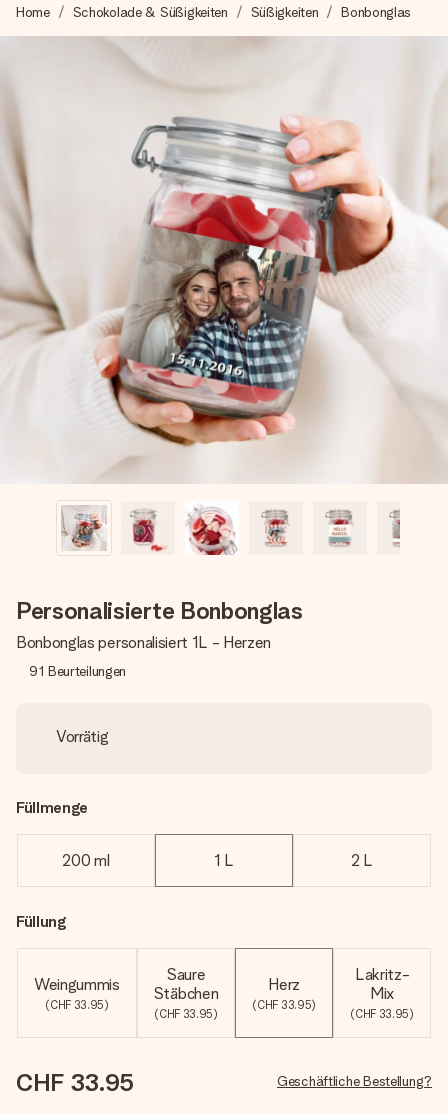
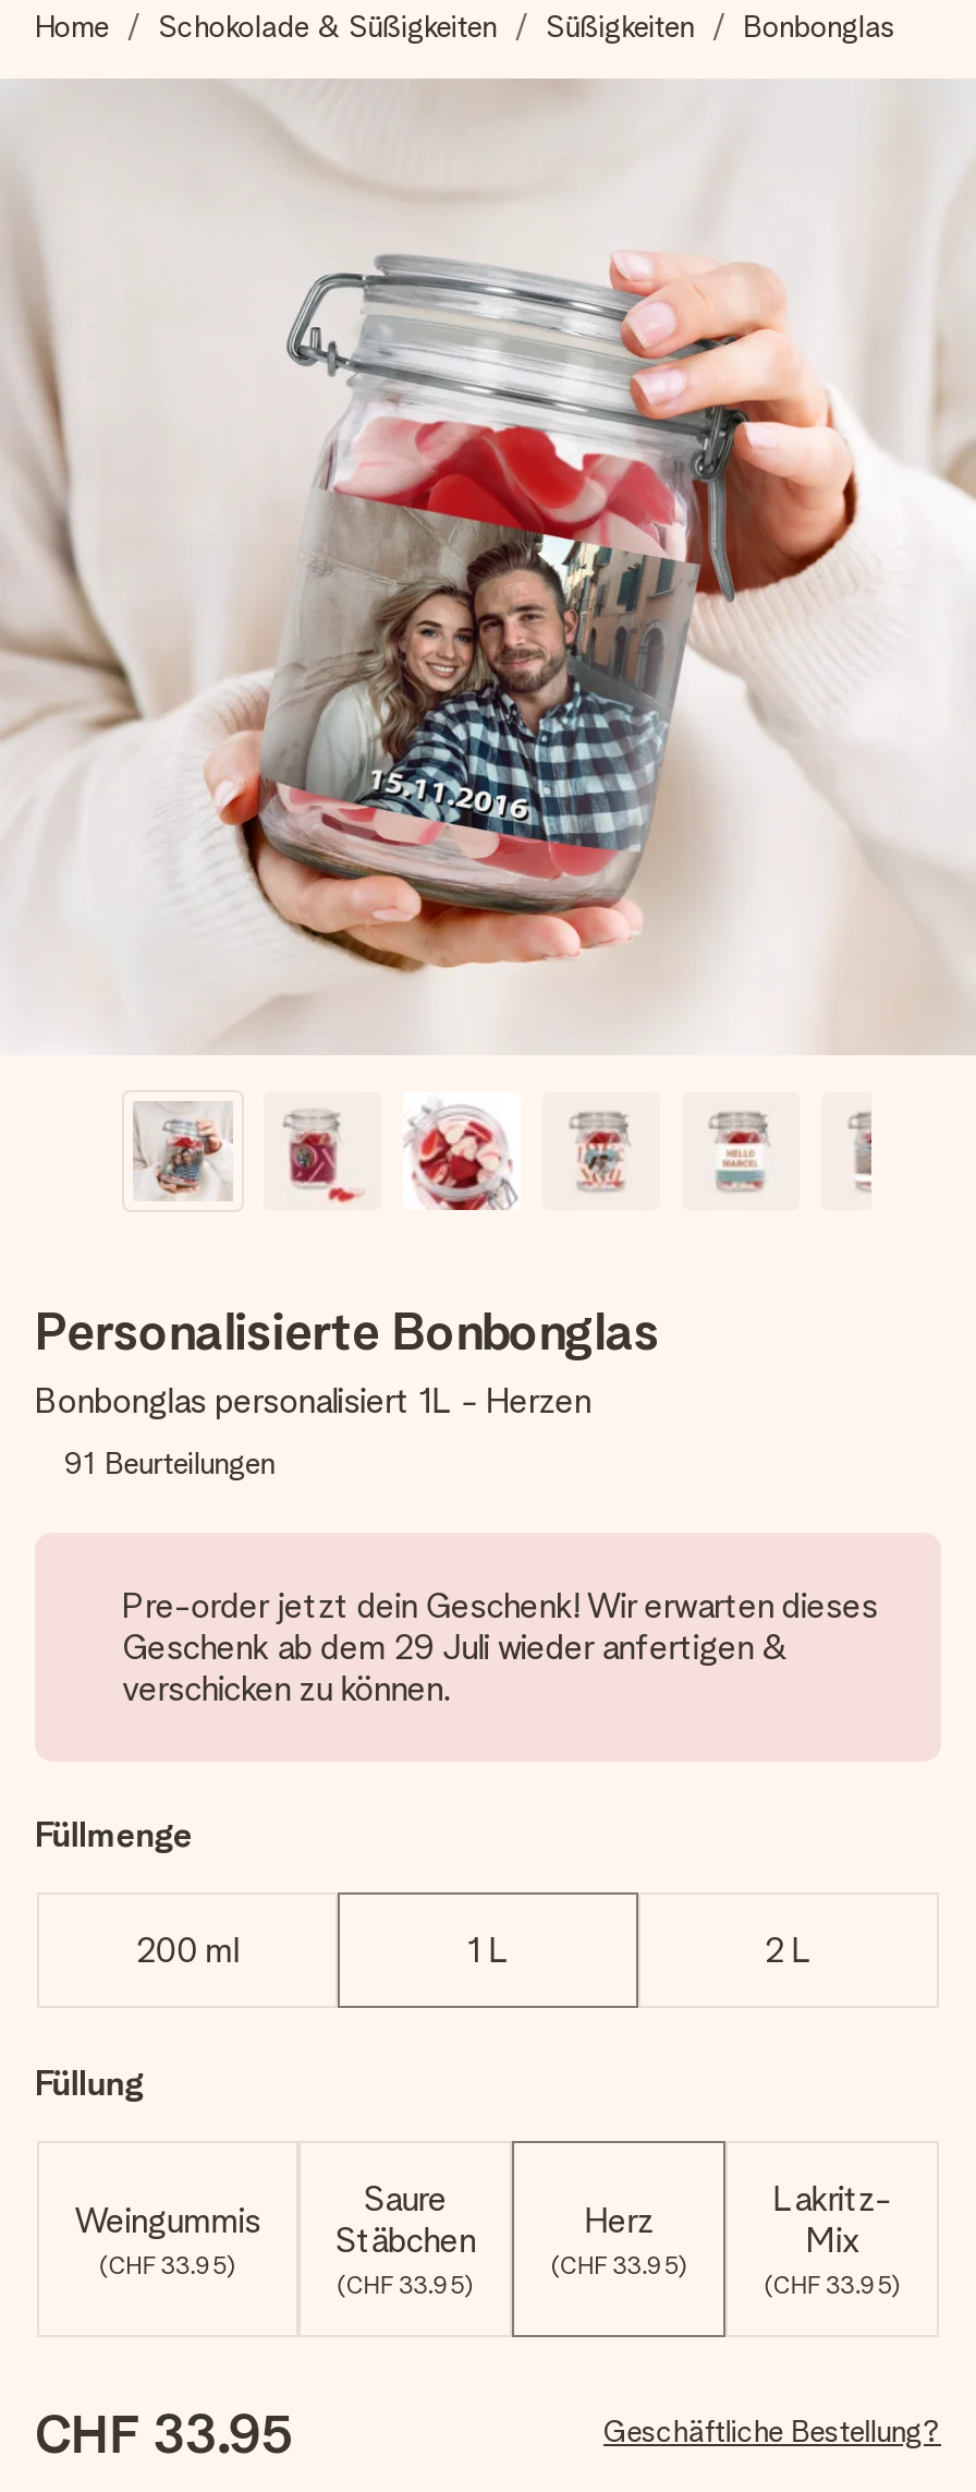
[56,727,108,746] Vorrätig -> [122,1585,878,1709] Pre-order jetzt dein Geschenk! Wir erwarten dieses | Geschenk ab dem 29 Juli wieder anfertigen & | verschicken zu können.

